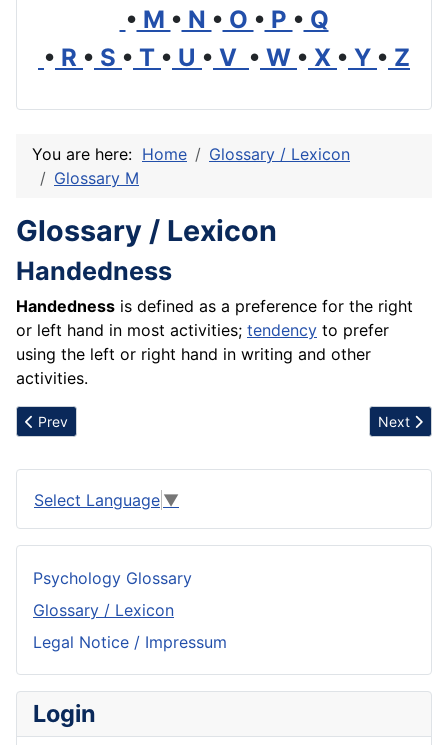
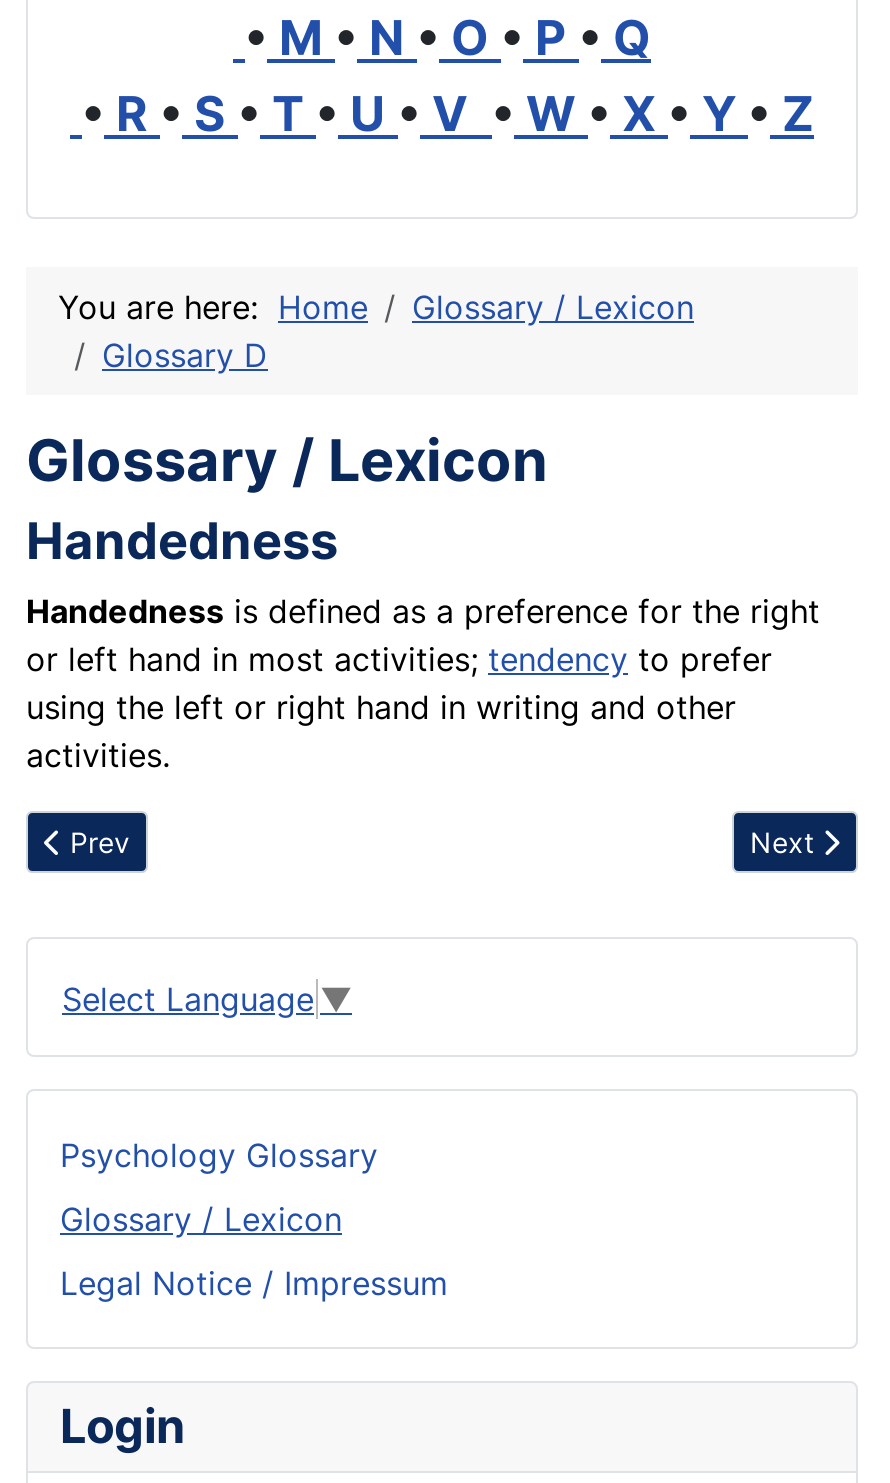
[54,168,139,188] Glossary M -> [102,335,268,375] Glossary D

